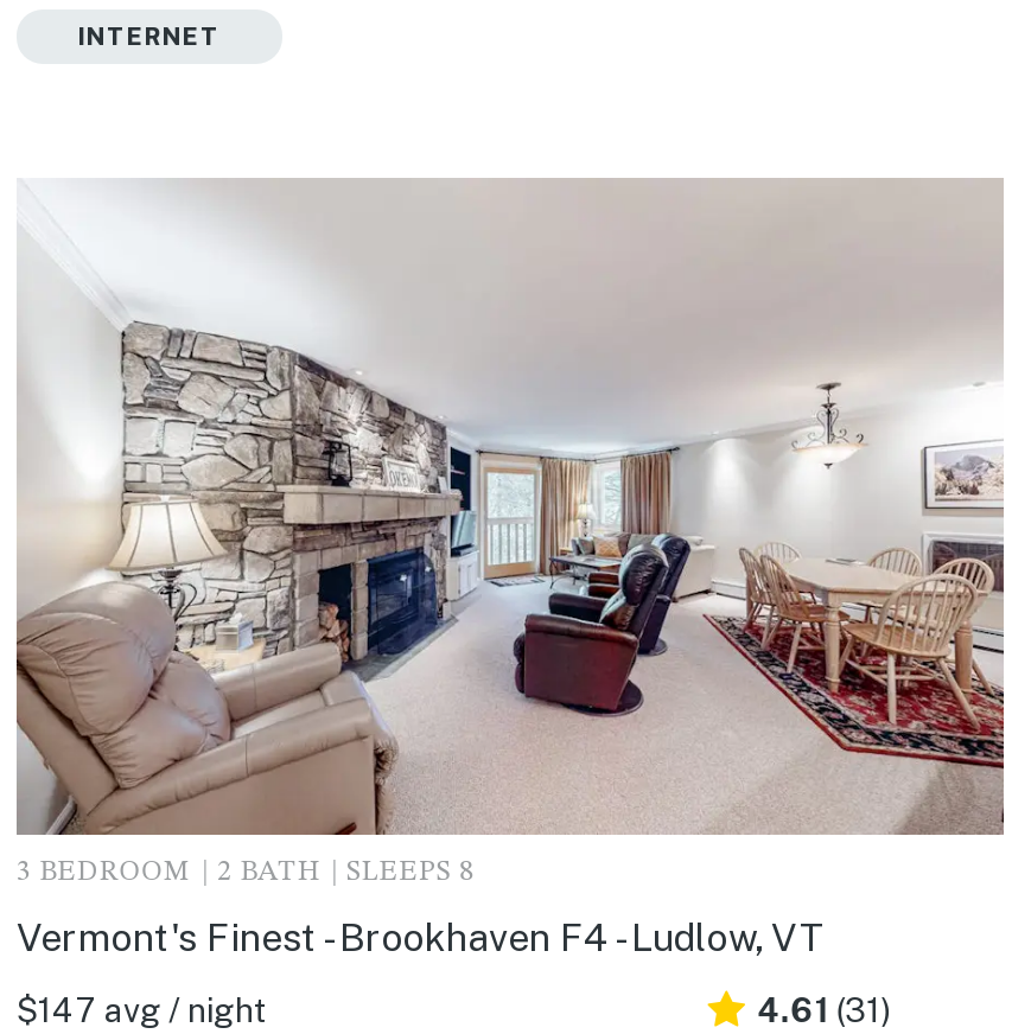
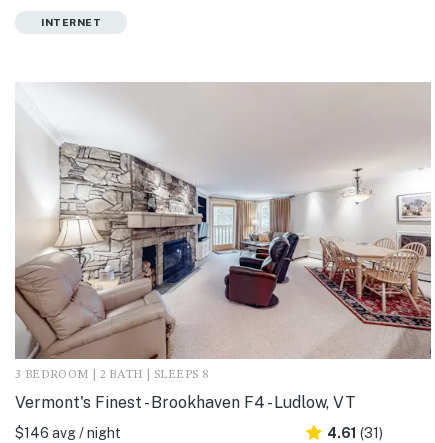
[17,992,268,1030] $147 avg / night -> [15,425,121,441] $146 avg / night

